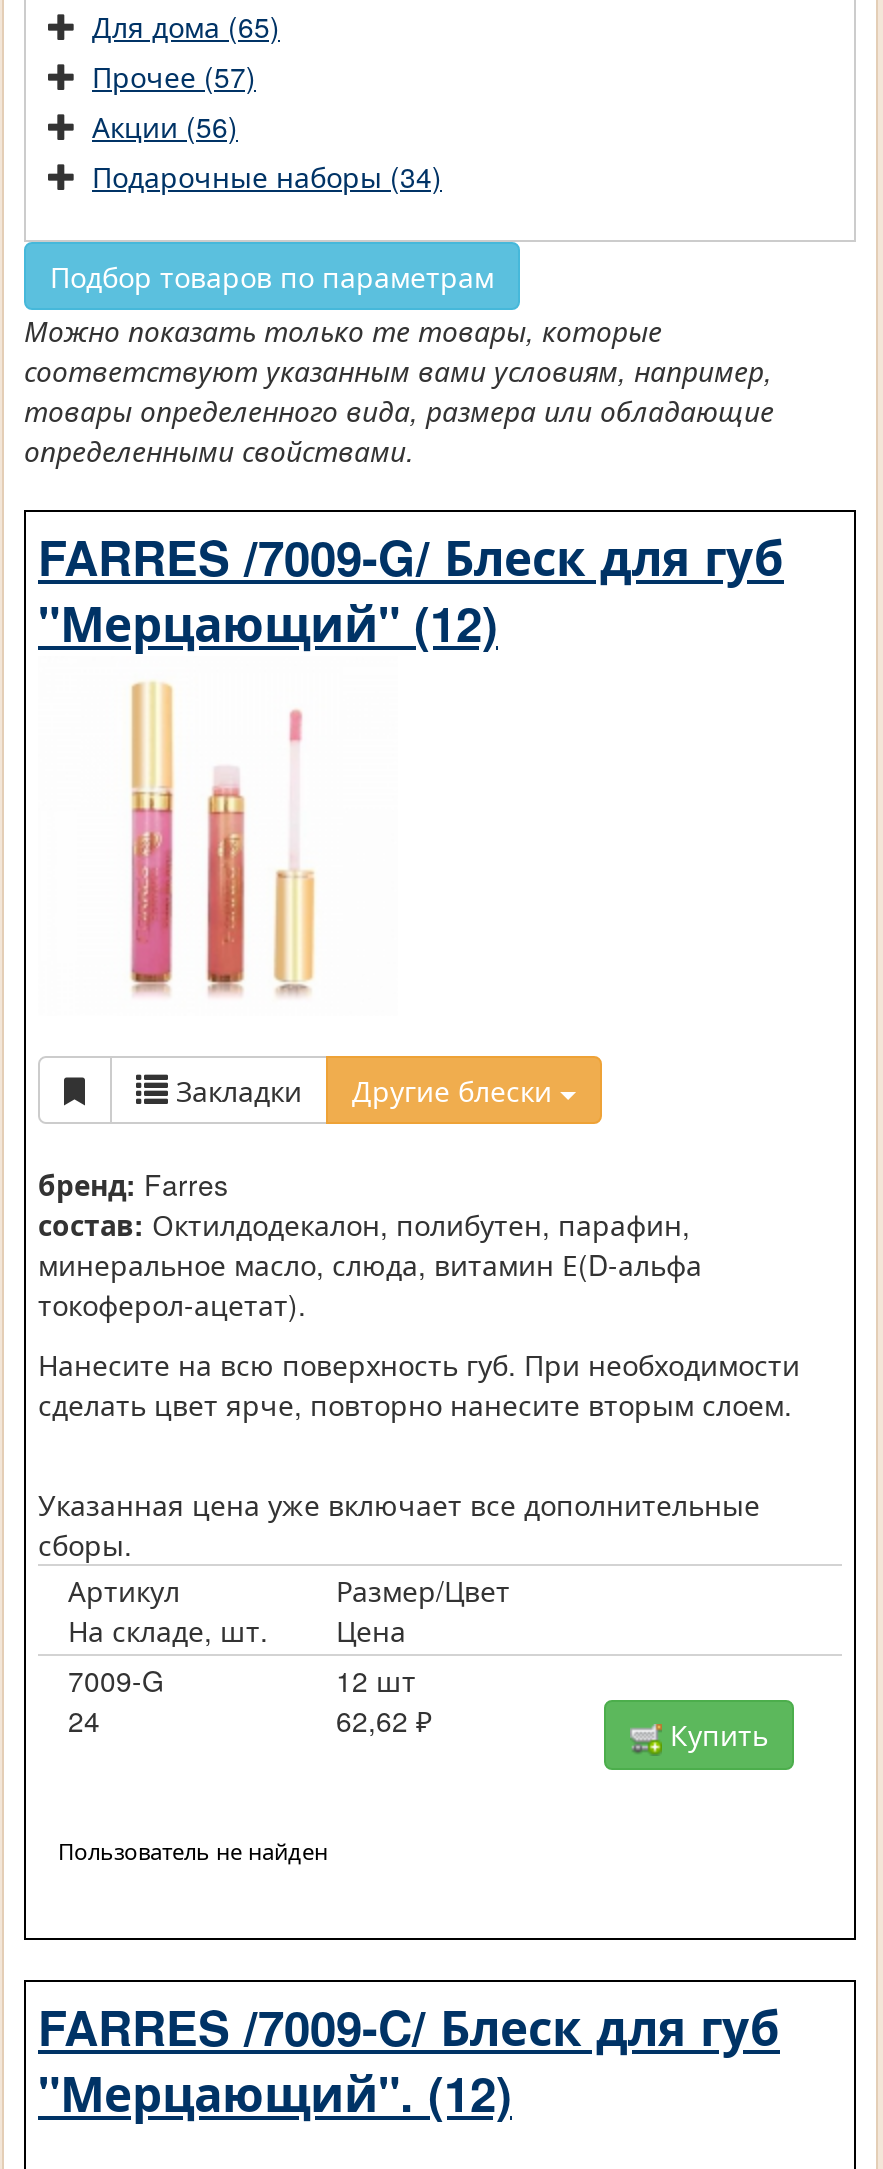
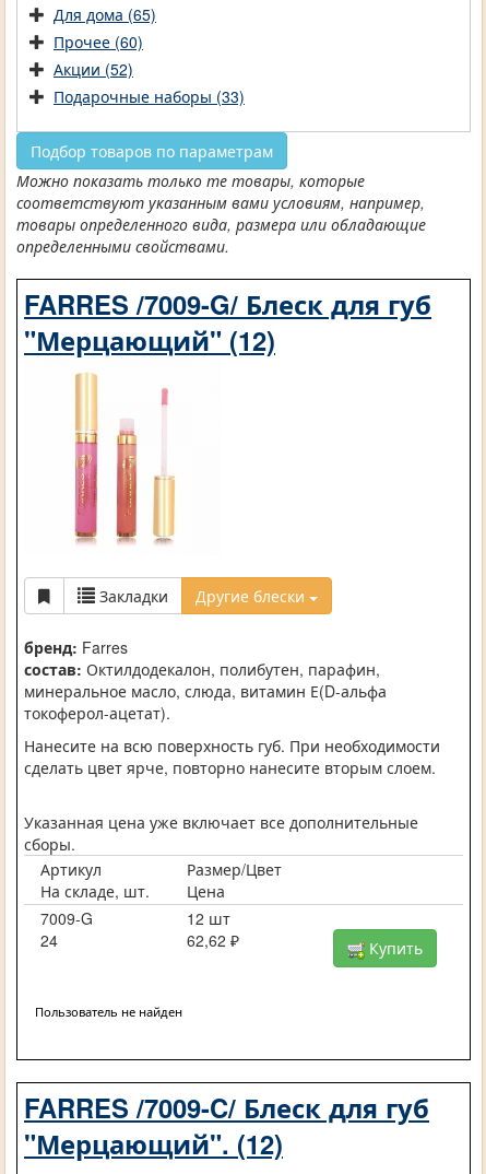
[92,57,256,97] Прочее (57) -> [54,31,143,53] Прочее (60)
[92,107,238,147] Акции (56) -> [54,58,133,80] Акции (52)
[92,157,442,197] Подарочные наборы (34) -> [54,86,245,107] Подарочные наборы (33)

